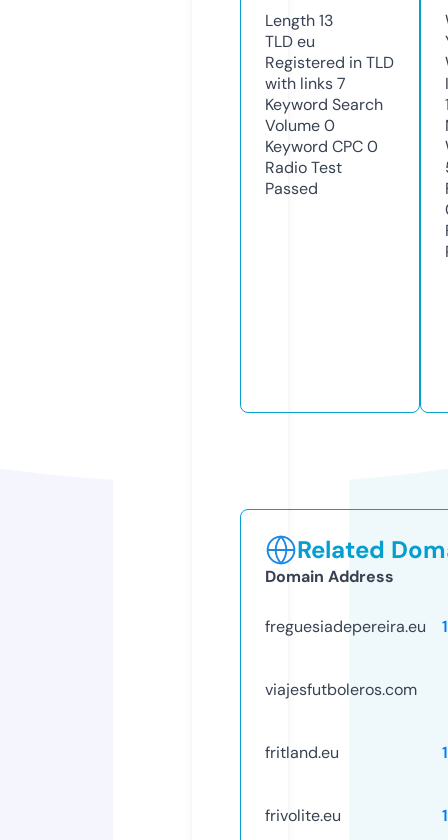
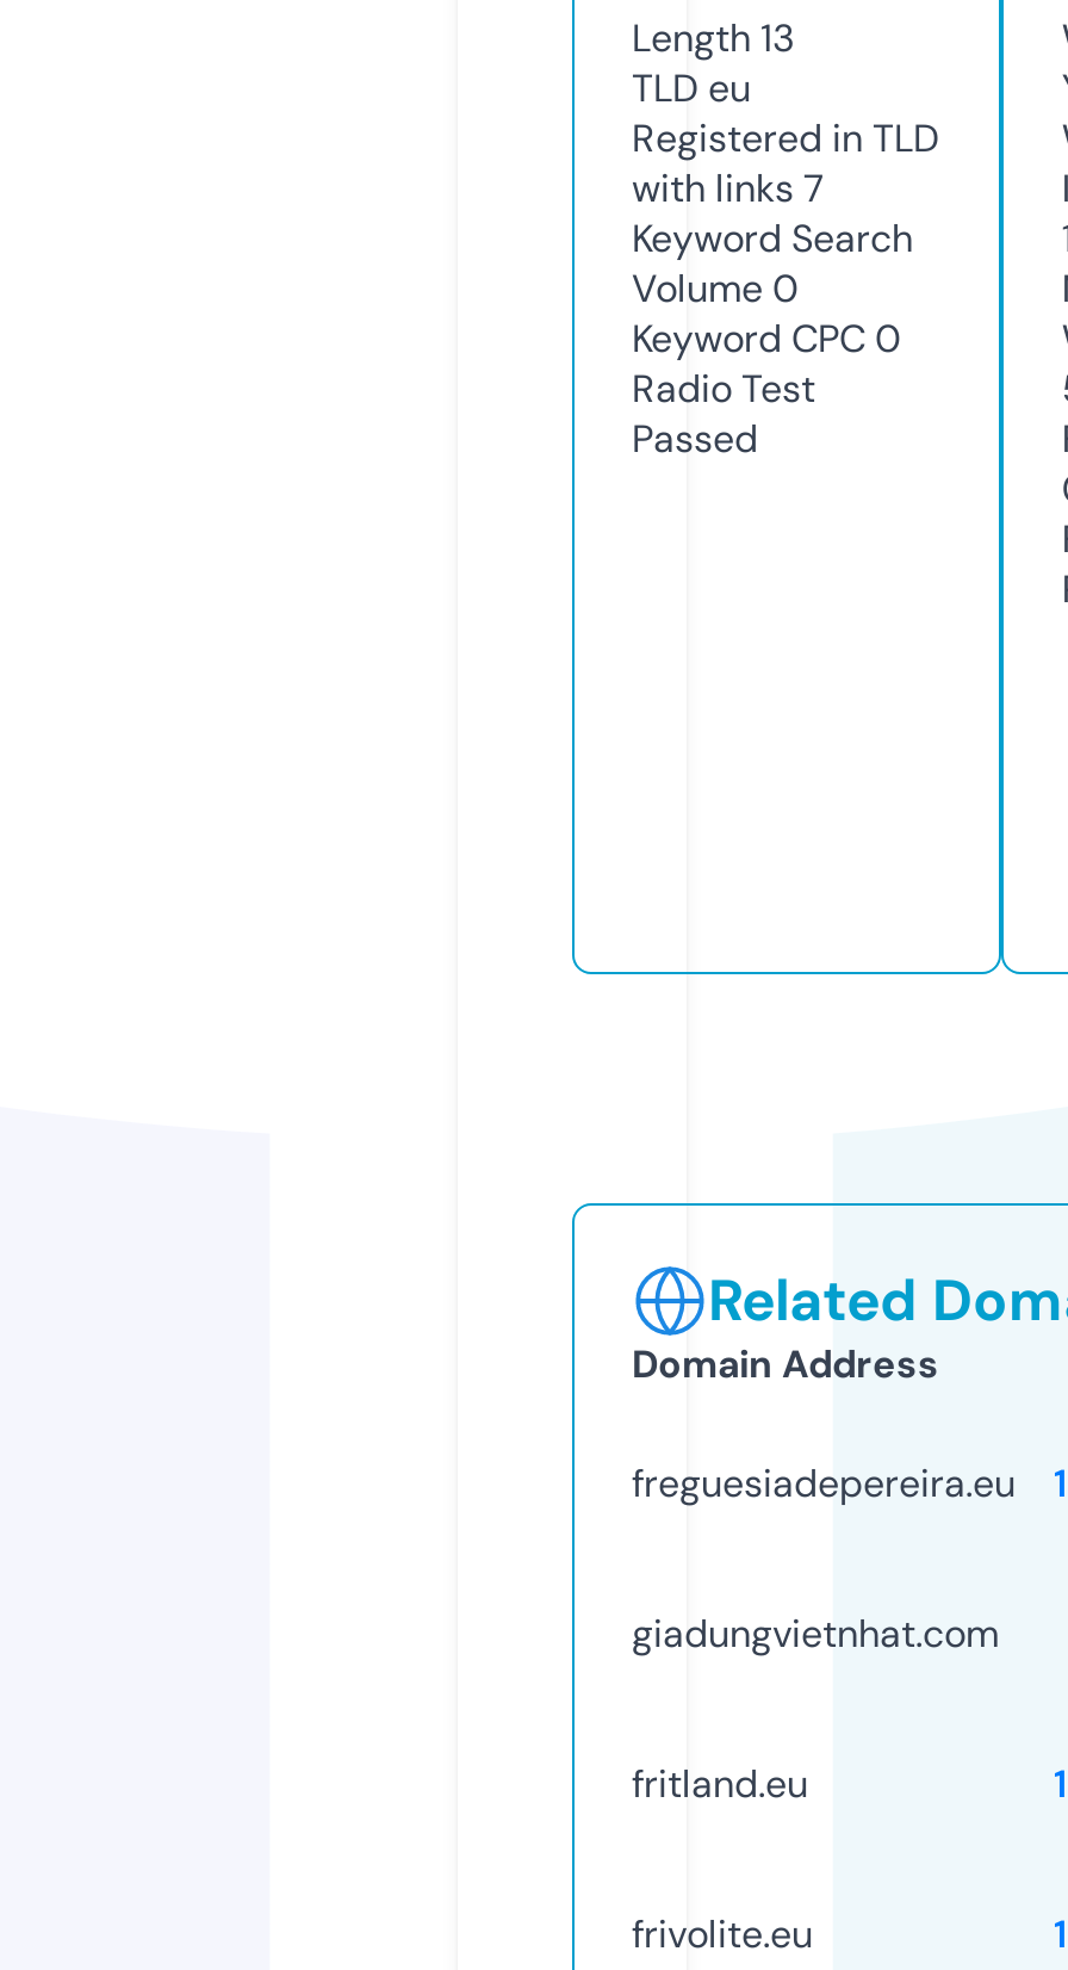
[265,679,417,700] viajesfutboleros.com -> [632,1608,999,1658] giadungvietnhat.com

